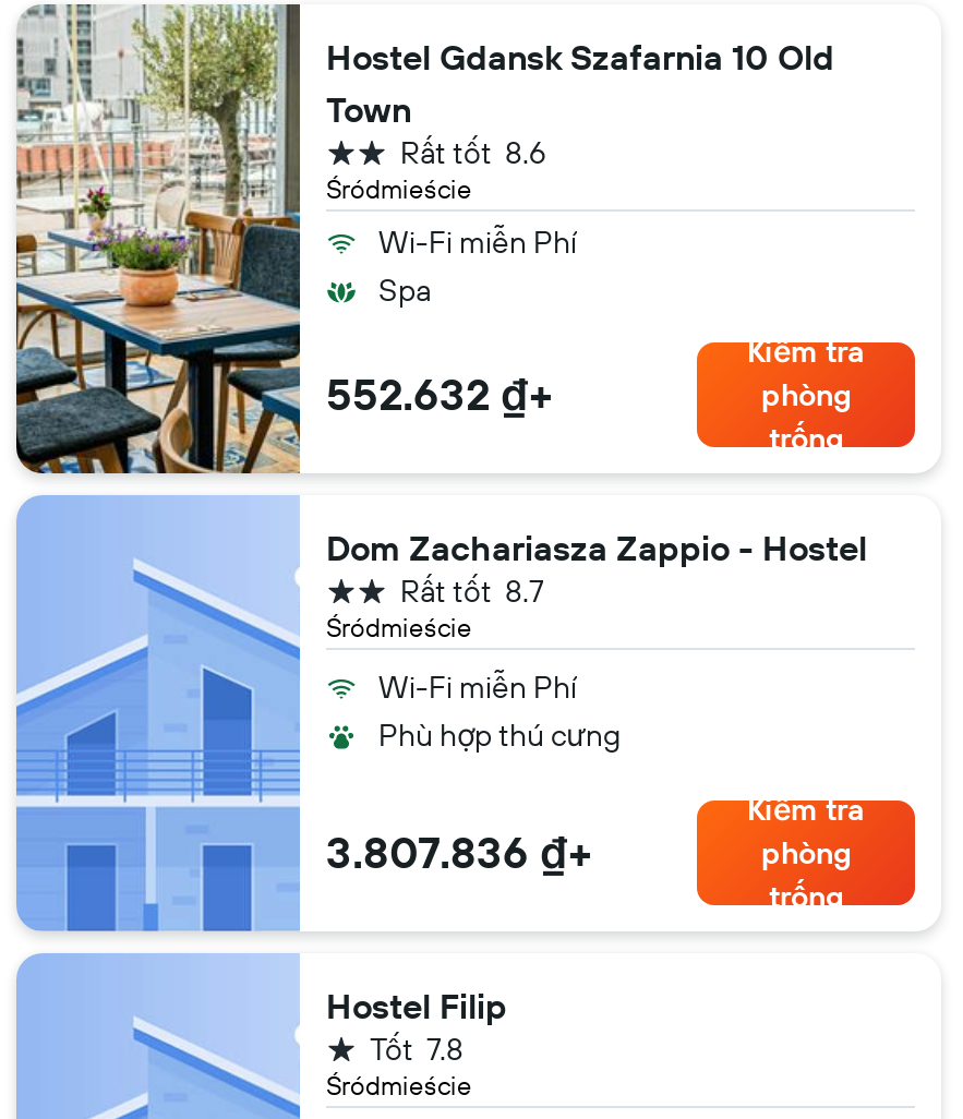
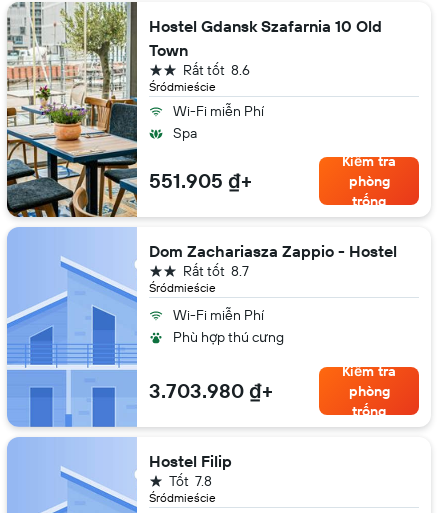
[326,366,553,421] 552.632 ₫+ -> [149,168,252,193] 551.905 ₫+
[326,825,592,879] 3.807.836 ₫+ -> [149,378,273,403] 3.703.980 ₫+

